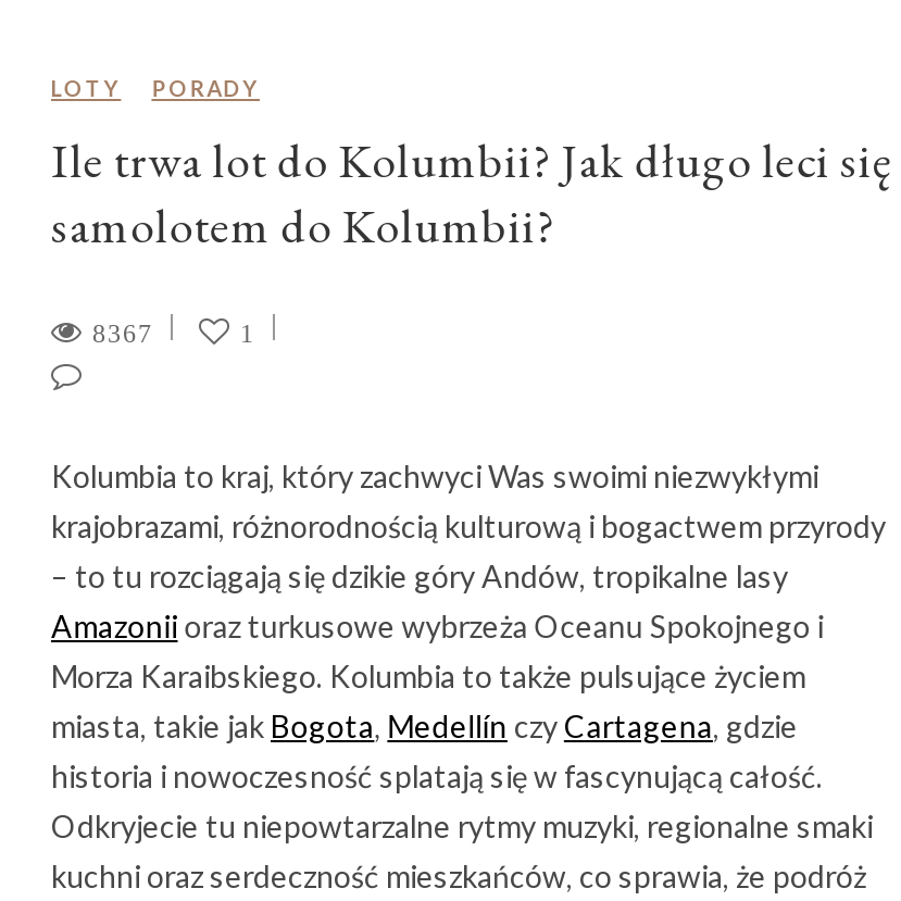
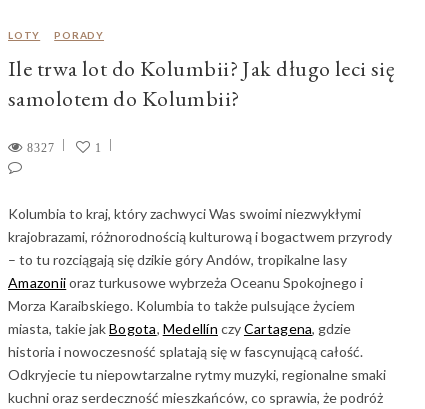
[92,318,153,349] 8367 -> [27,141,55,155] 8327

